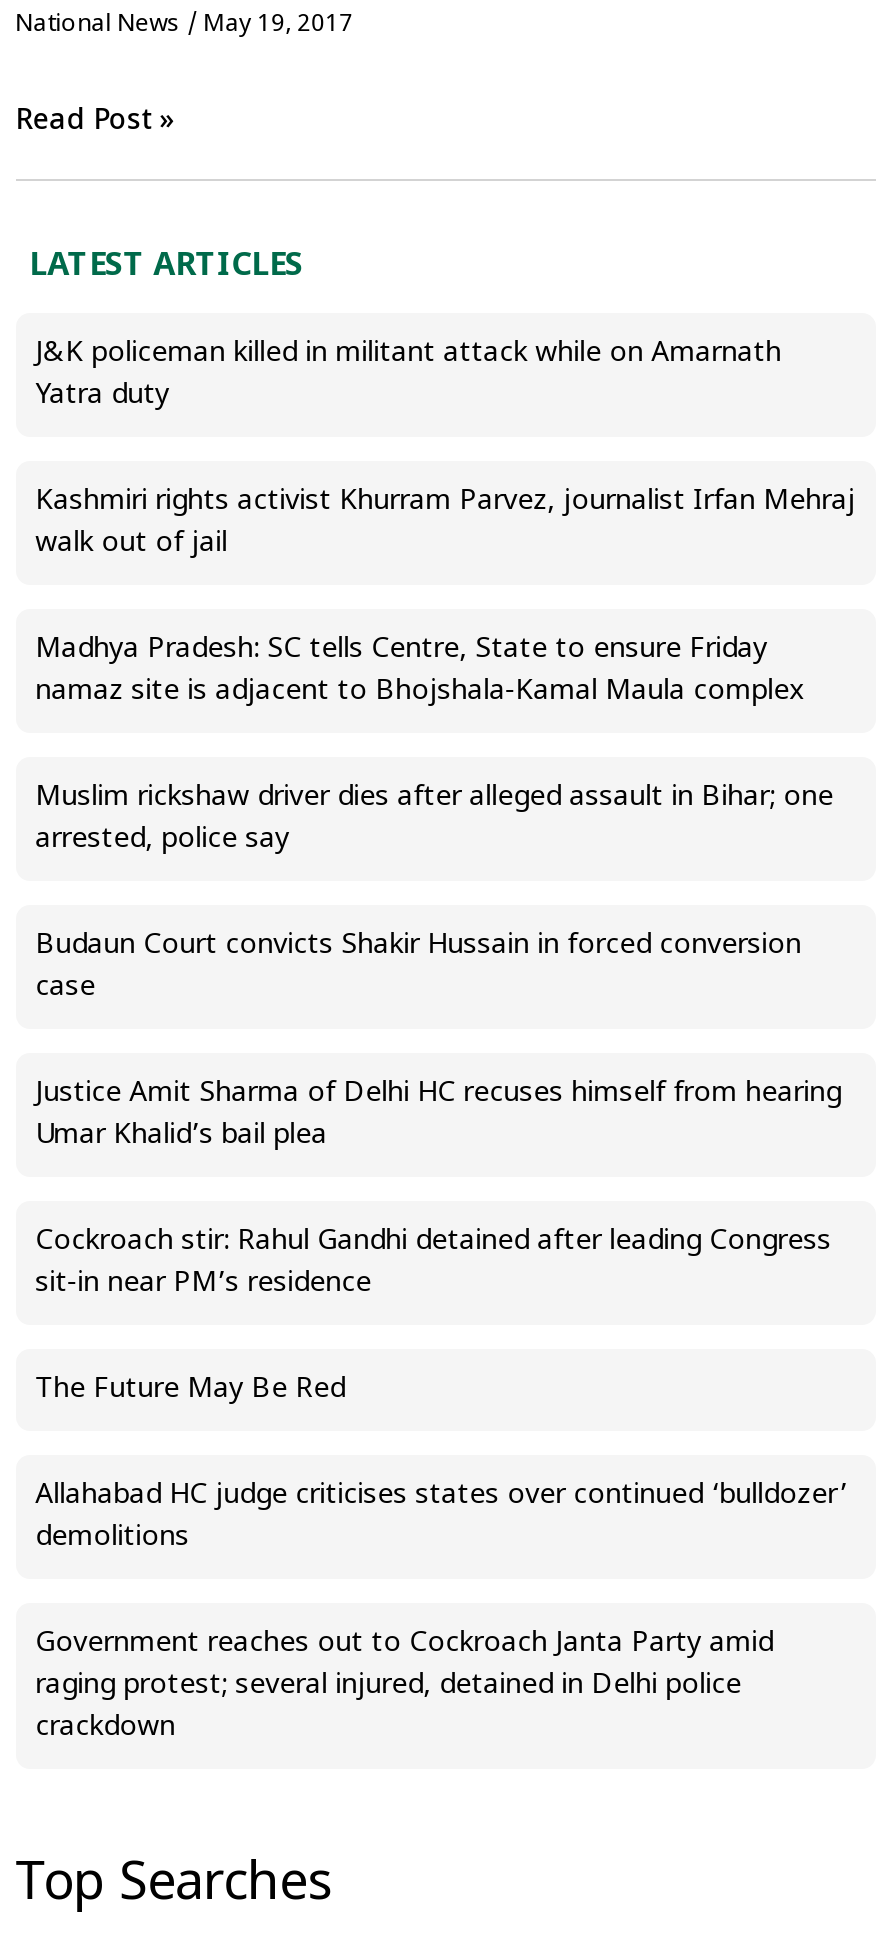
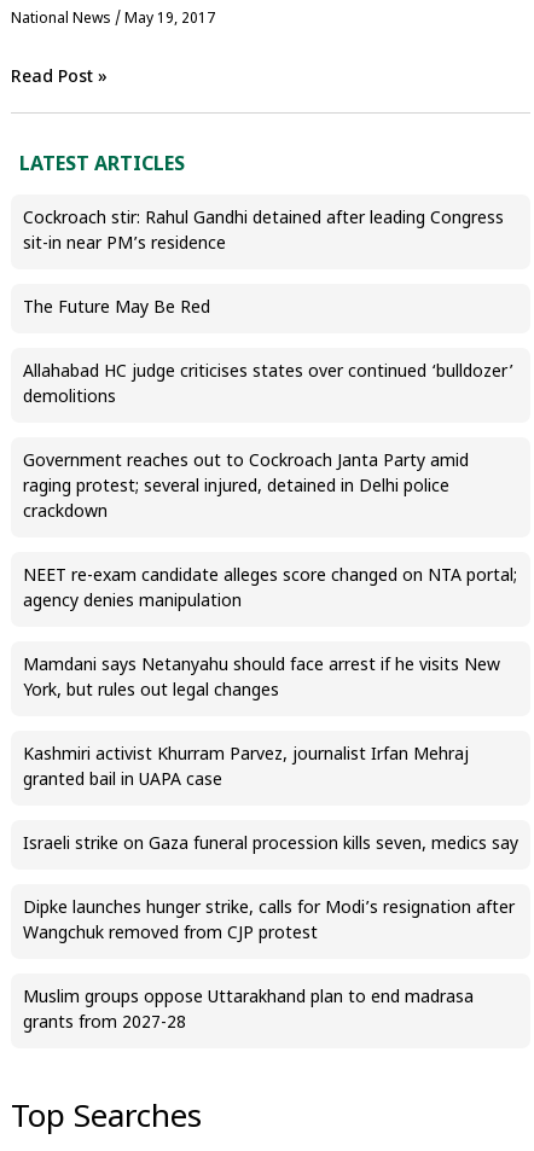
[35,335,855,1155] J&K policeman killed in militant attack while on Amarnath | Yatra duty | Kashmiri rights activist Khurram Parvez, journalist Irfan Mehraj | walk out of jail | Madhya Pradesh: SC tells Centre, State to ensure Friday | namaz site is adjacent to Bhojshala-Kamal Maula complex | Muslim rickshaw driver dies after alleged assault in Bihar; one | arrested, police say | Budaun Court convicts Shakir Hussain in forced conversion | case | Justice Amit Sharma of Delhi HC recuses himself from hearing | Umar Khalid’s bail plea -> none
moved [35,1223,847,1747] -> [22,207,513,524]: Cockroach stir: Rahul Gandhi detained after leading Congress | sit-in near PM’s residence | The Future May Be Red | Allahabad HC judge criticises states over continued ‘bulldozer’ | demolitions | Government reaches out to Cockroach Janta Party amid | raging protest; several injured, detained in Delhi police | crackdown
none -> [22,565,518,1034] NEET re-exam candidate alleges score changed on NTA portal; | agency denies manipulation | Mamdani says Netanyahu should face arrest if he visits New | York, but rules out legal changes | Kashmiri activist Khurram Parvez, journalist Irfan Mehraj | granted bail in UAPA case | Israeli strike on Gaza funeral procession kills seven, medics say | Dipke launches hunger strike, calls for Modi’s resignation after | Wangchuk removed from CJP protest | Muslim groups oppose Uttarakhand plan to end madrasa | grants from 2027-28

